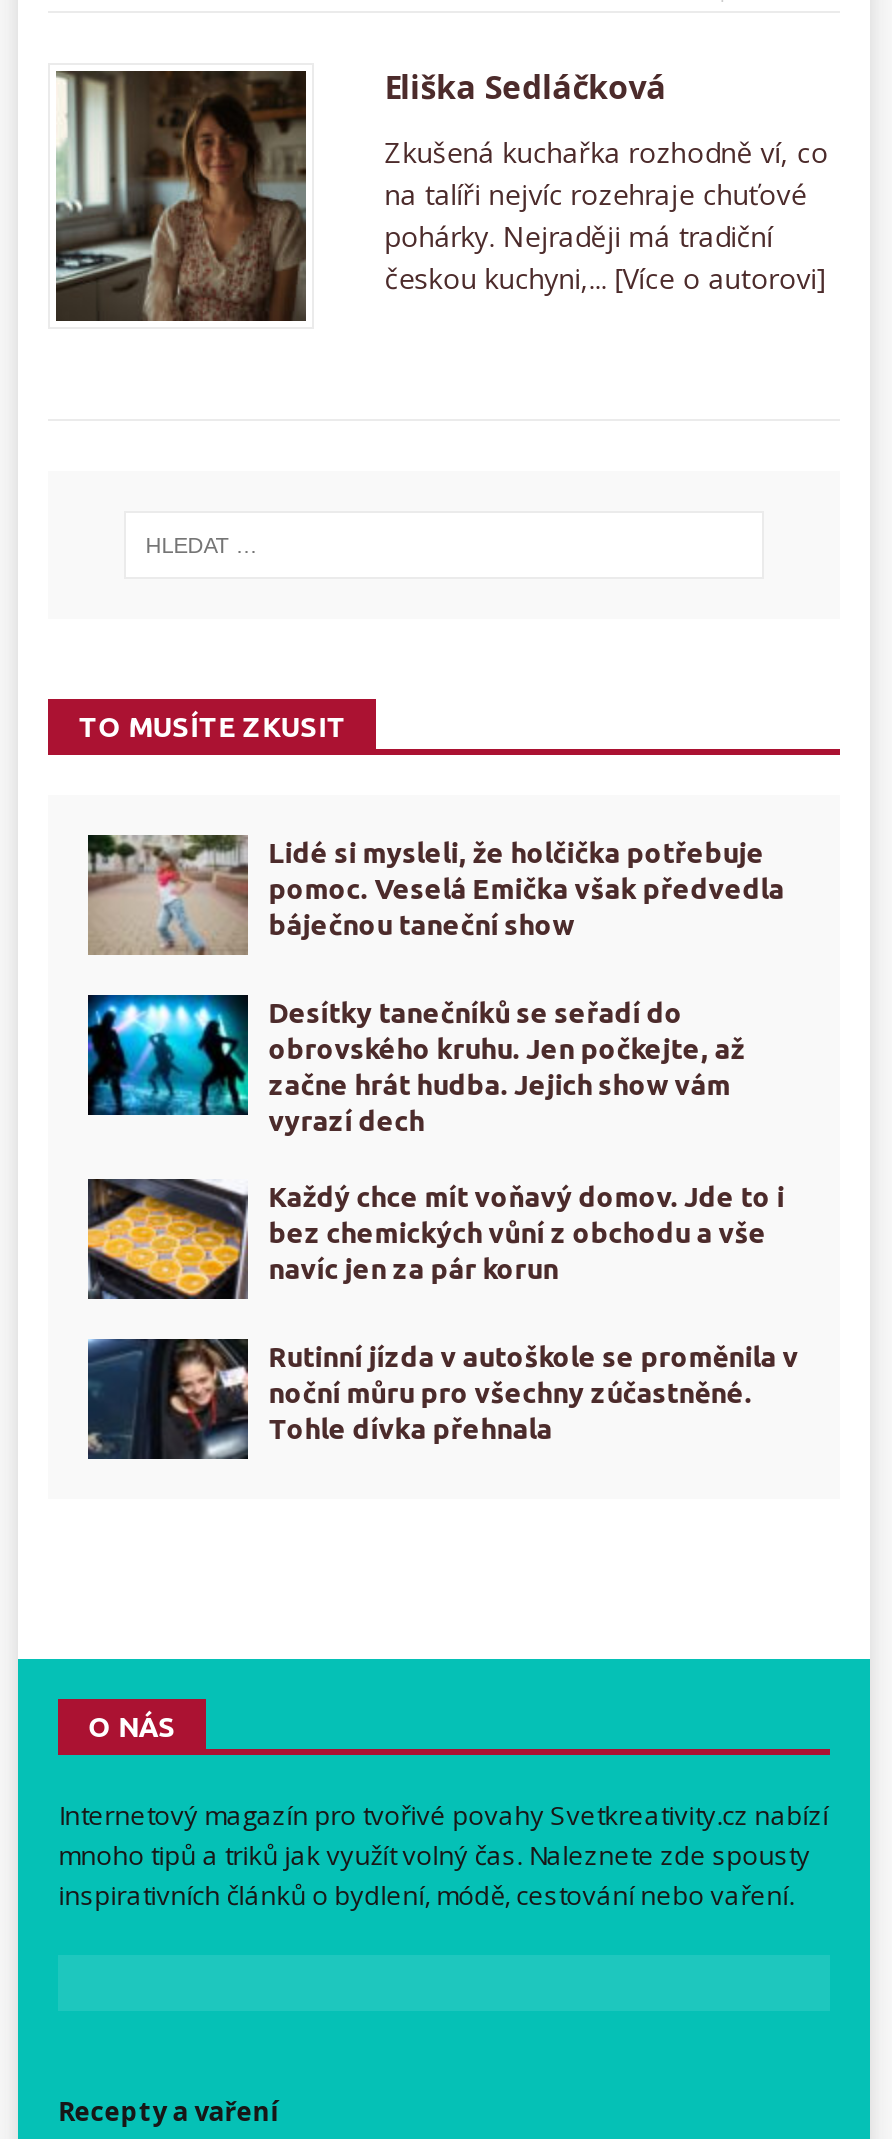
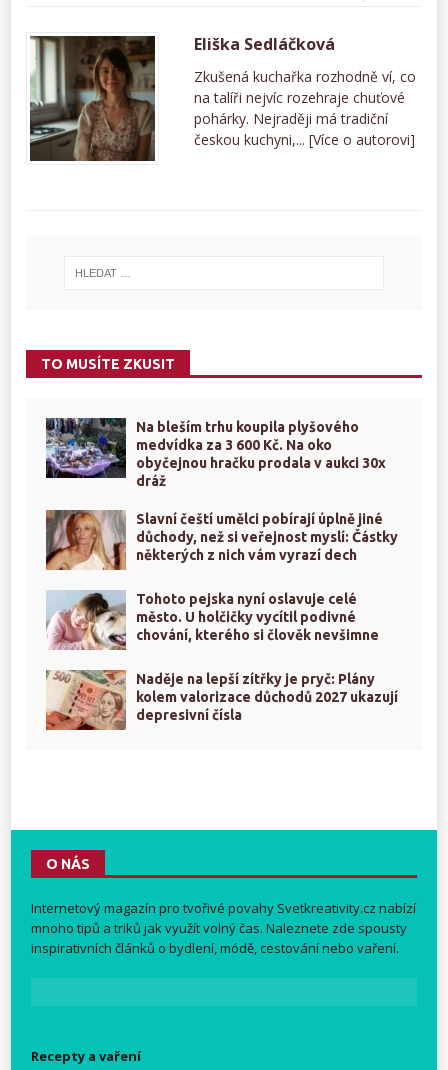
[88,833,784,955] [image] | Lidé si mysleli, že holčička potřebuje | pomoc. Veselá Emička však předvedla | báječnou taneční show -> [46,417,386,489] [image] | Na bleším trhu koupila plyšového | medvídka za 3 600 Kč. Na oko | obyčejnou hračku prodala v aukci 30x | dráž
[86,993,744,1139] [image] | Desítky tanečníků se seřadí do | obrovského kruhu. Jen počkejte, až | začne hrát hudba. Jejich show vám | vyrazí dech -> [45,498,398,571] [image] | Slavní čeští umělci pobírají úplně jiné | důchody, než si veřejnost myslí: Částky | některých z nich vám vyrazí dech
[86,1177,784,1301] [image] | Každý chce mít voňavý domov. Jde to i | bez chemických vůní z obchodu a vše | navíc jen za pár korun -> [46,590,379,651] [image] | Tohoto pejska nyní oslavuje celé | město. U holčičky vycítil podivné | chování, kterého si člověk nevšimne
[86,1337,798,1461] [image] | Rutinní jízda v autoškole se proměnila v | noční můru pro všechny zúčastněné. | Tohle dívka přehnala -> [45,669,398,731] [image] | Naděje na lepší zítřky je pryč: Plány | kolem valorizace důchodů 2027 ukazují | depresivní čísla

